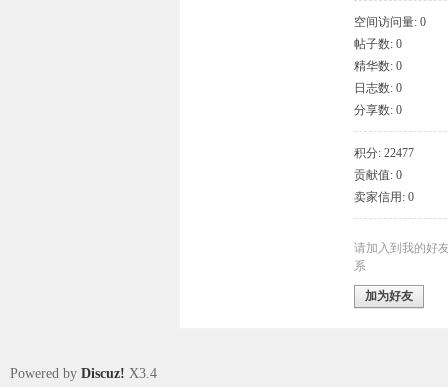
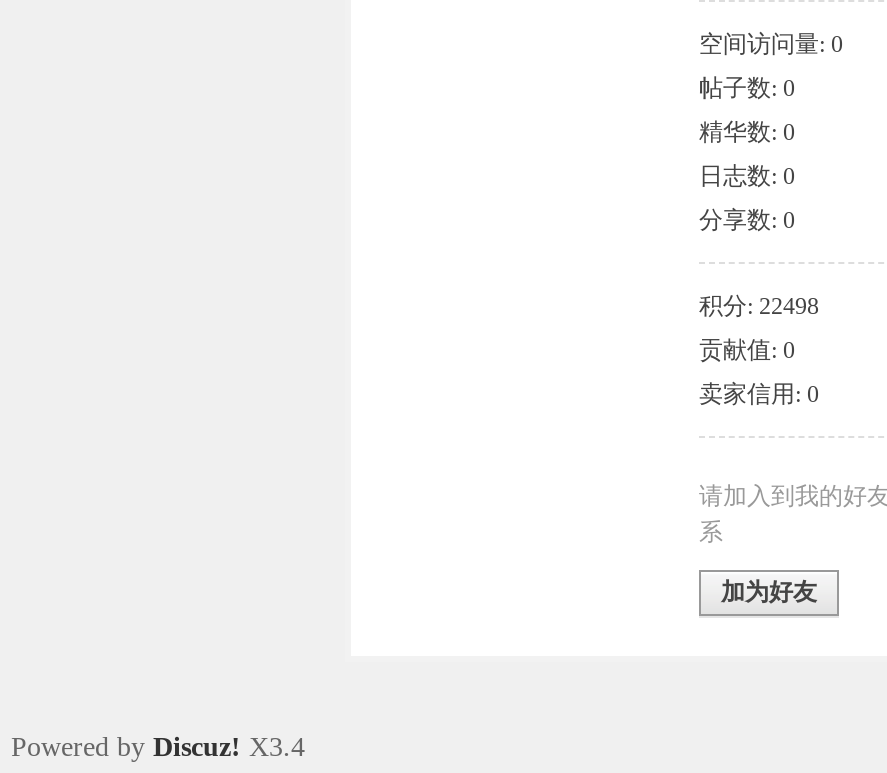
[354,146,414,160] 积分: 22477 -> [699,292,819,320] 积分: 22498

